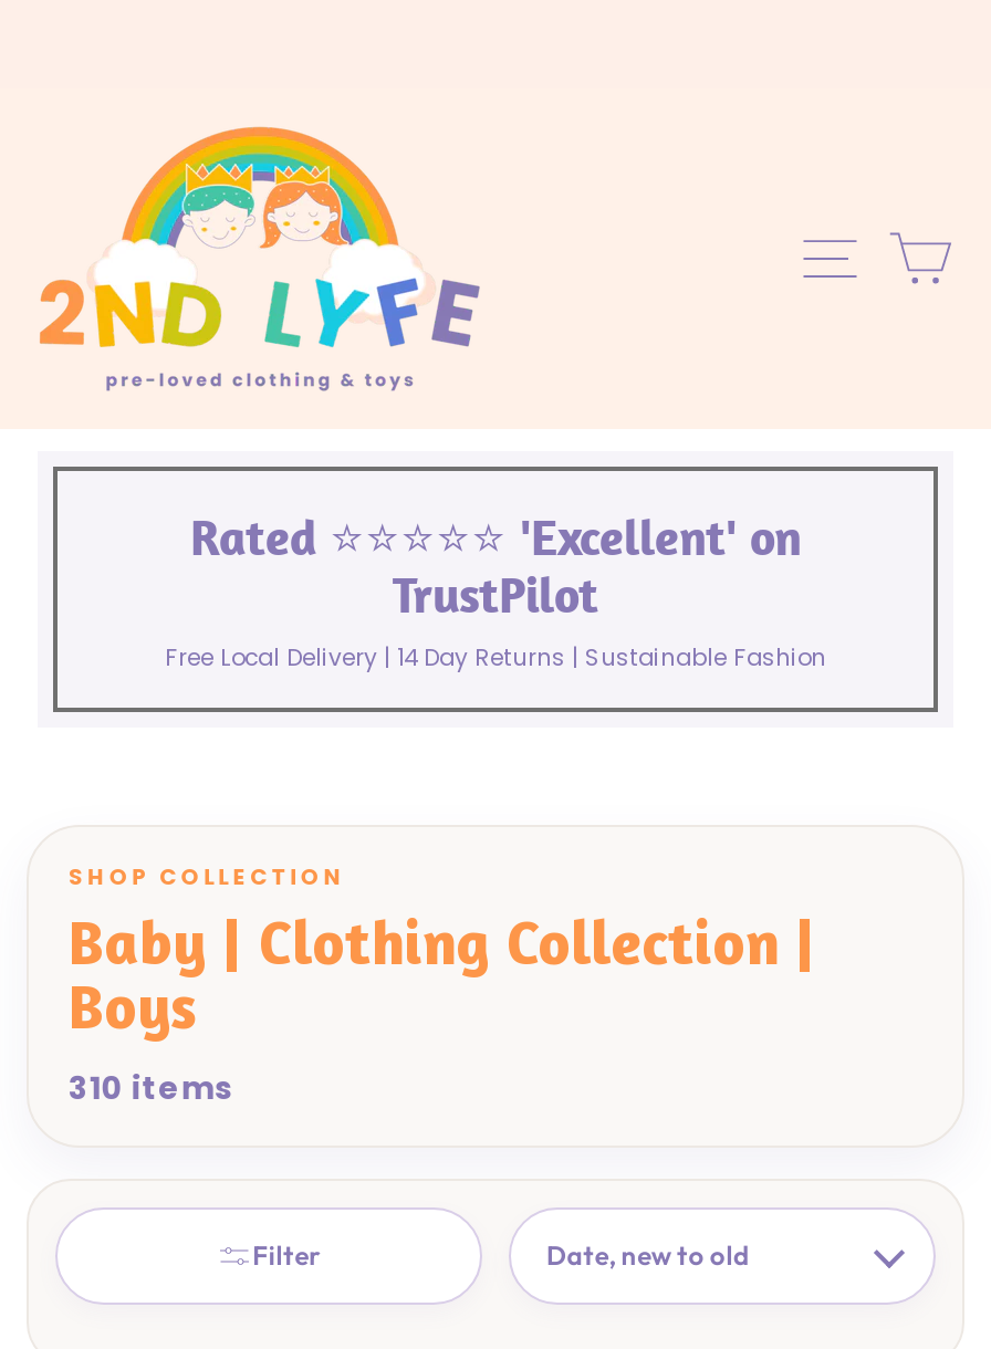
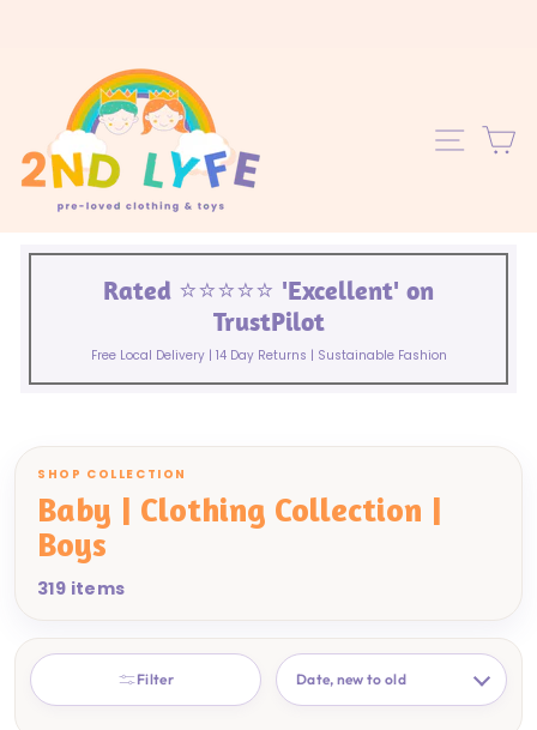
[69,1066,234,1110] 310 items -> [37,577,125,601] 319 items

